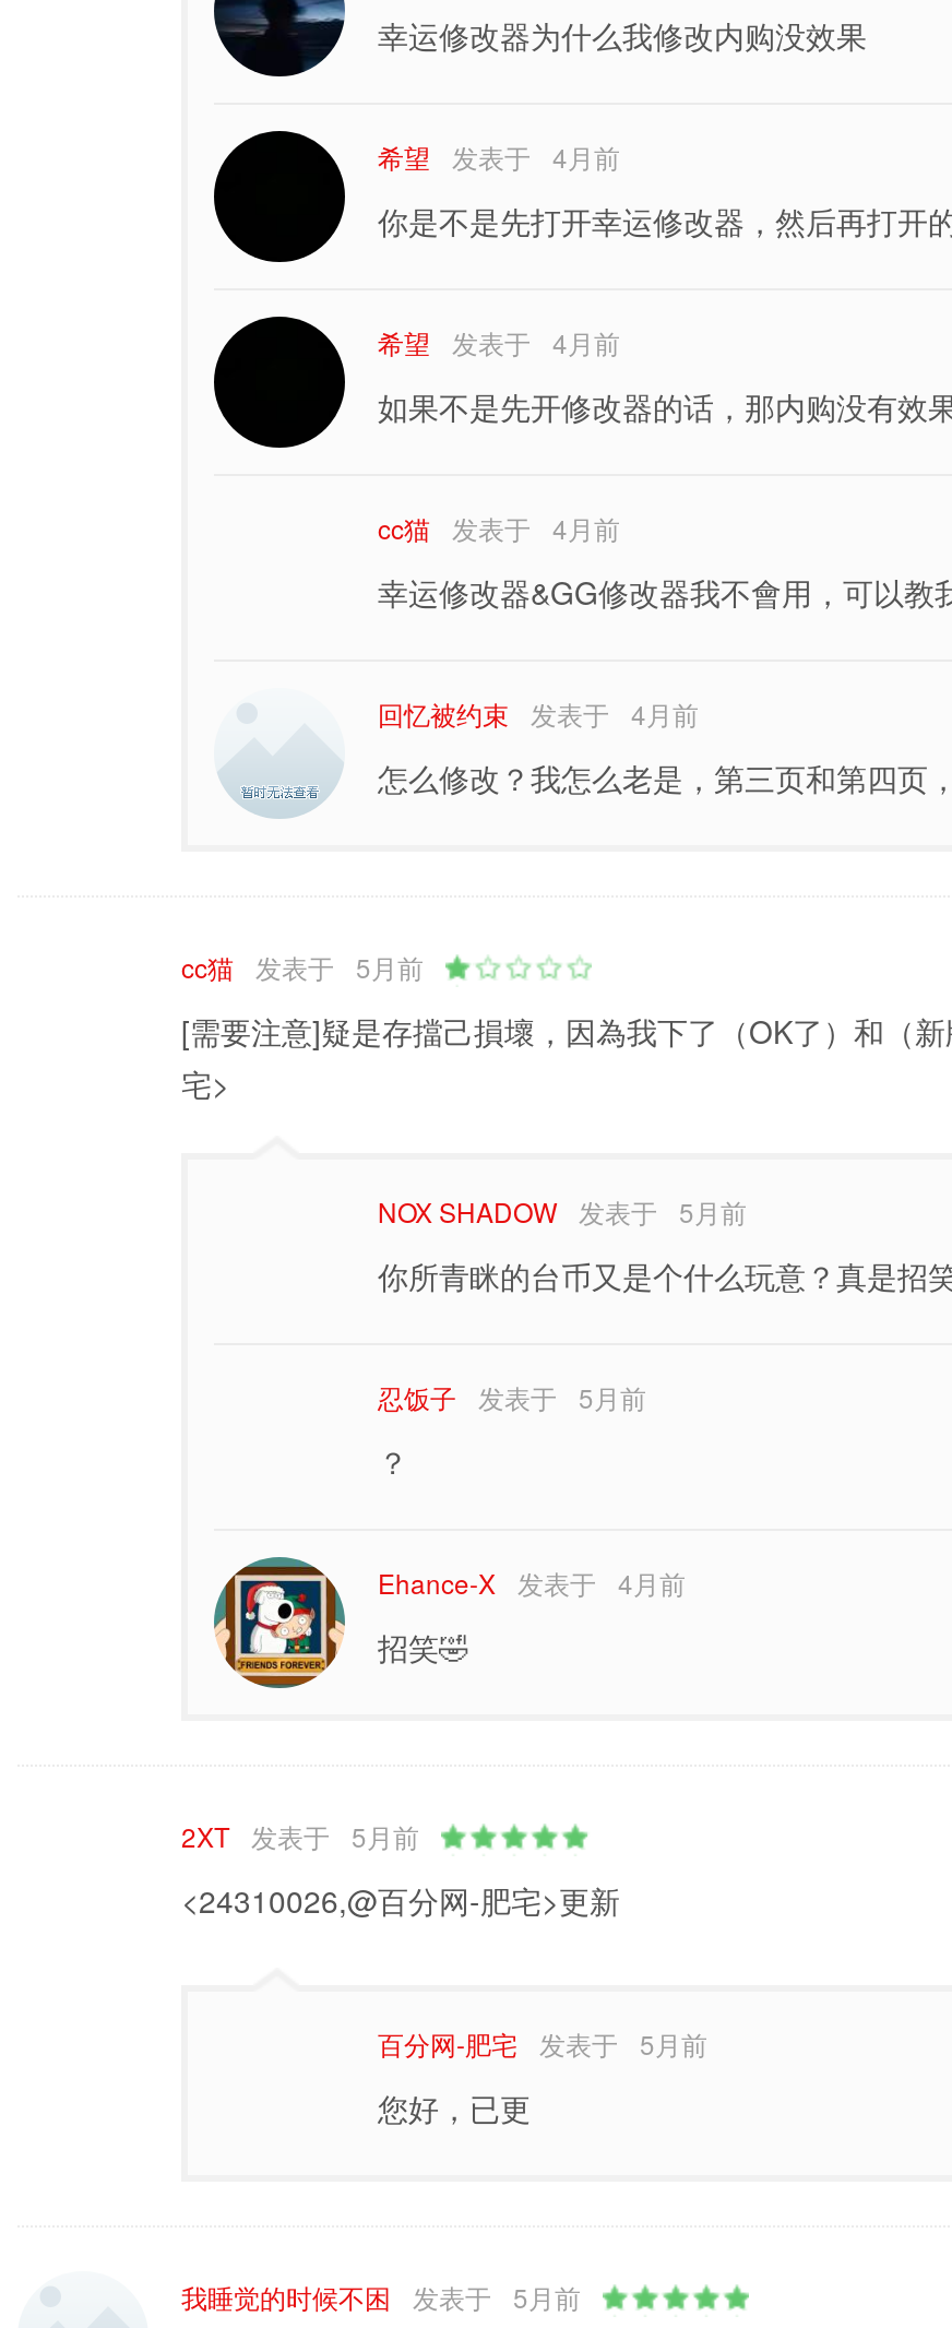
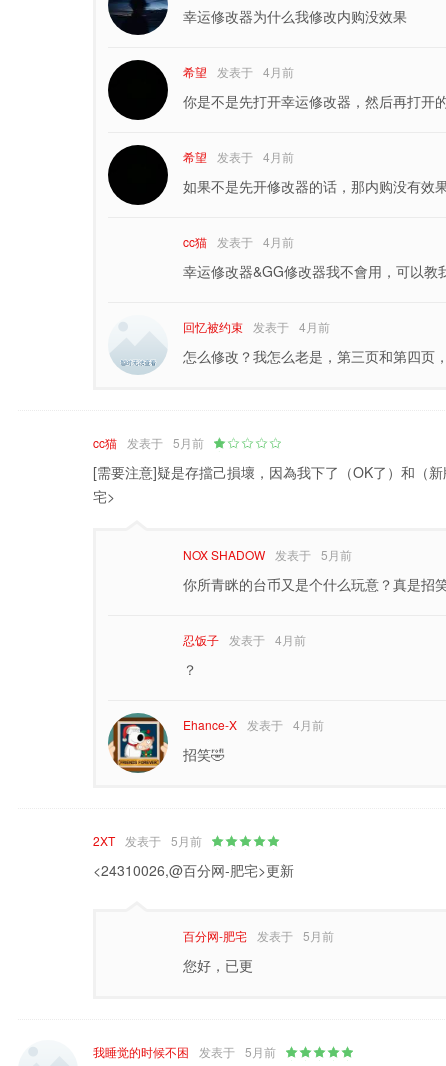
[378,1378,646,1415] 忍饭子 发表于 5月前 -> [183,631,306,648] 忍饭子 发表于 4月前

